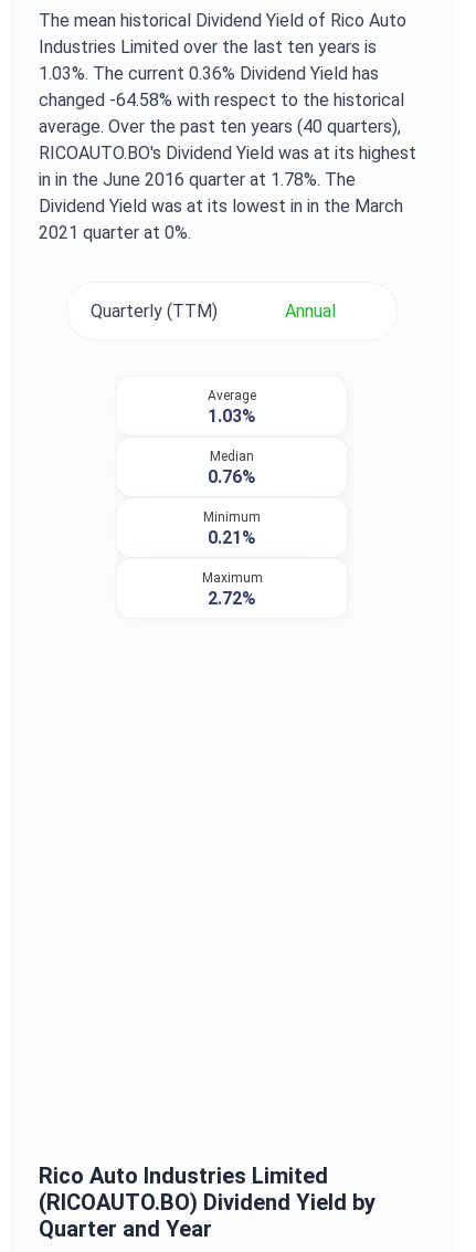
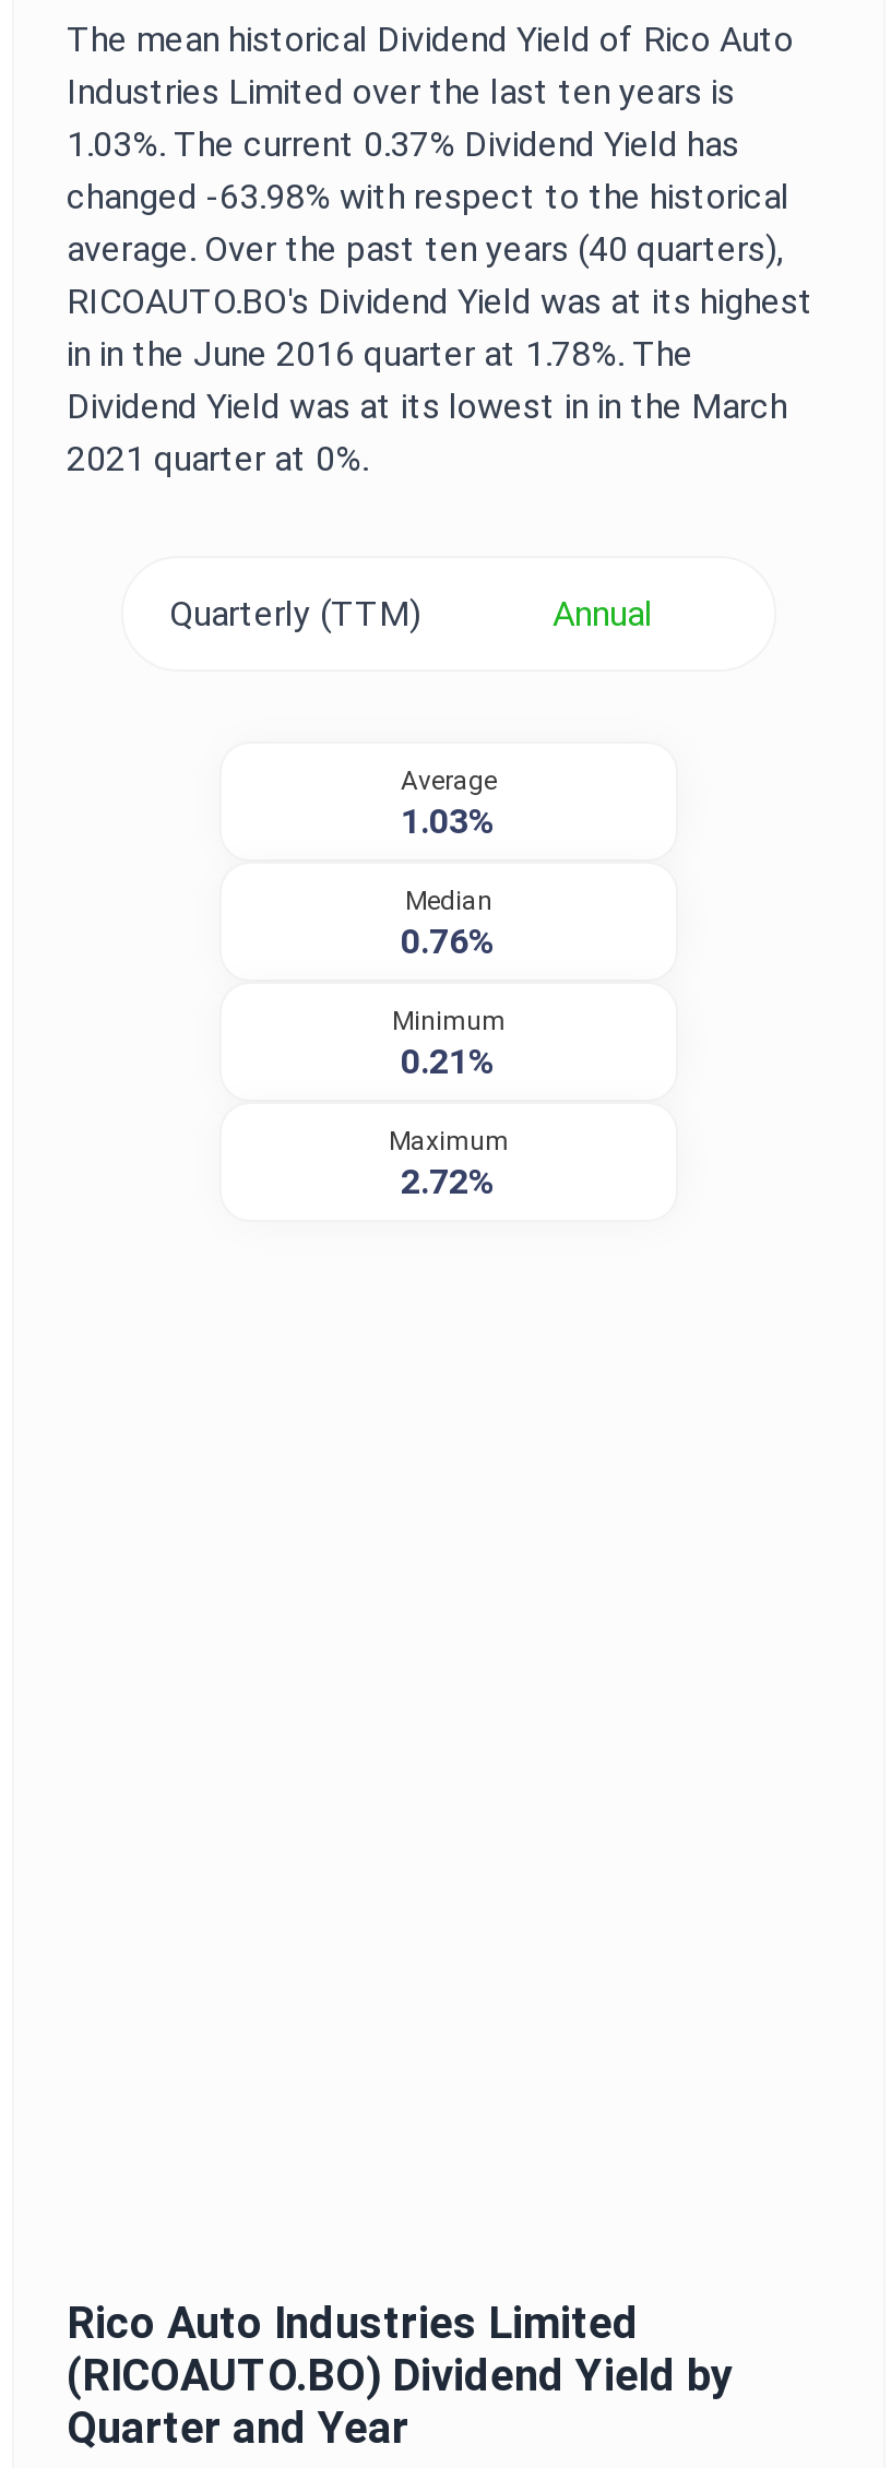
[39,63,379,84] 1.03%. The current 0.36% Dividend Yield has -> [67,123,739,165] 1.03%. The current 0.37% Dividend Yield has
[39,90,404,111] changed -64.58% with respect to the historical -> [67,176,789,217] changed -63.98% with respect to the historical

